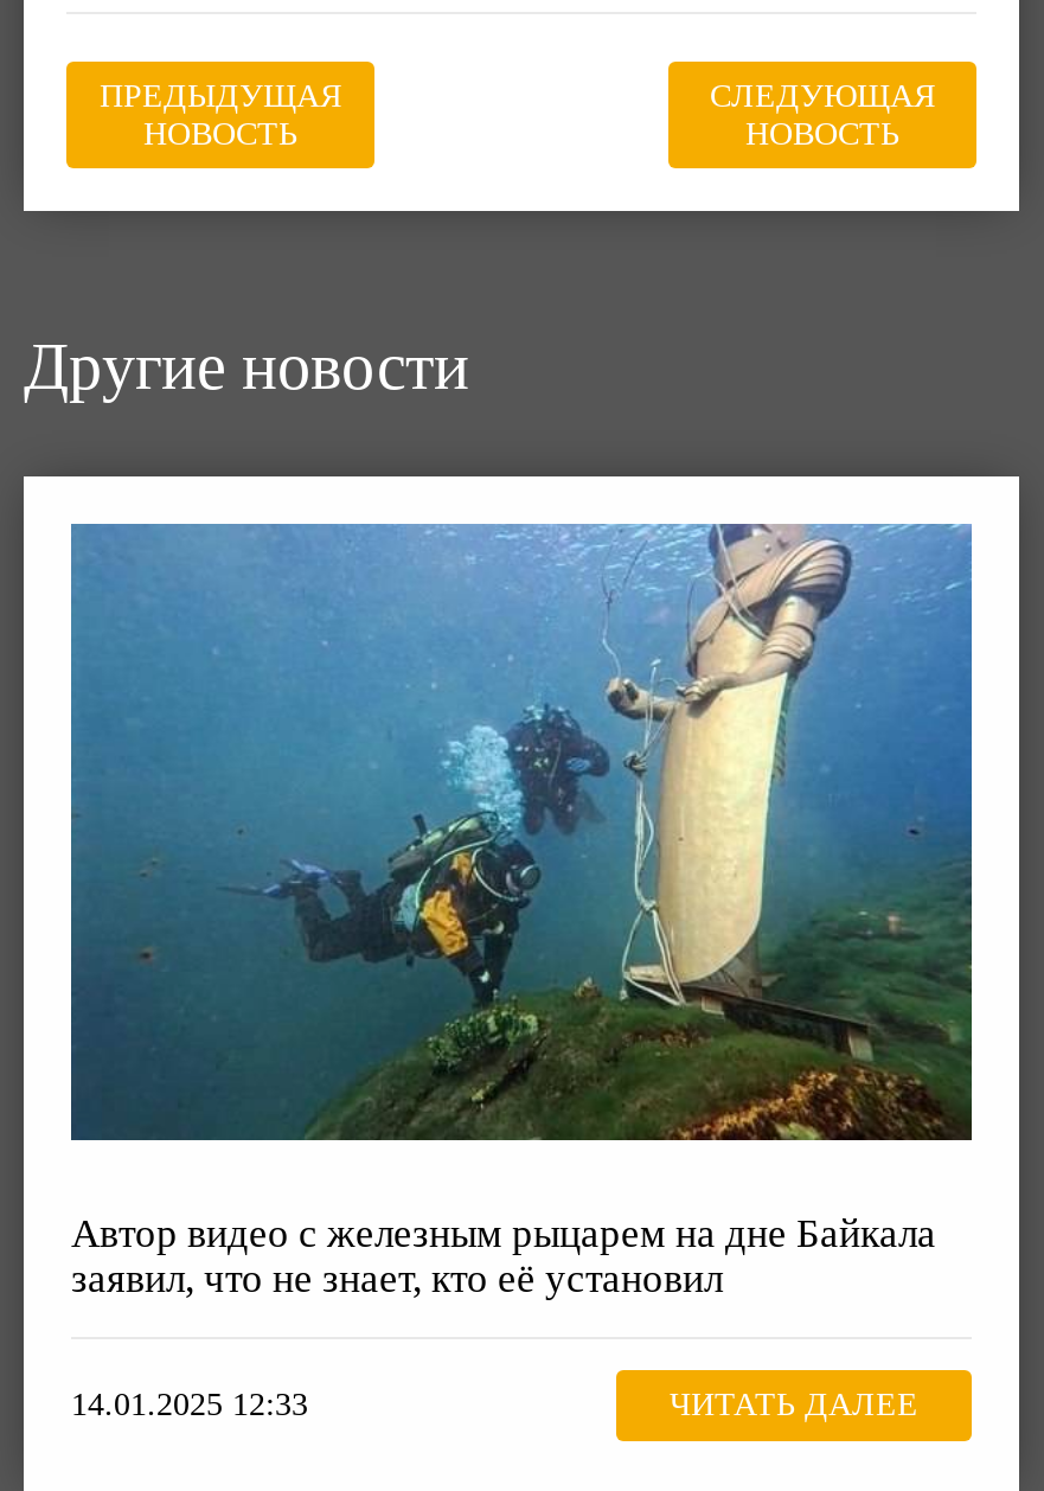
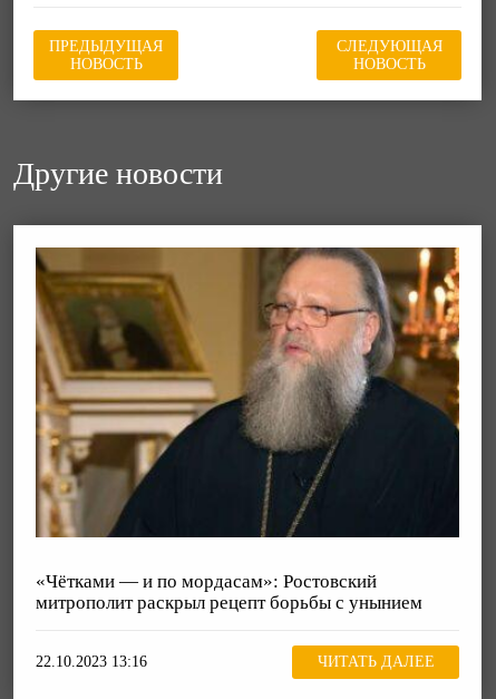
[69,521,974,1301] [image] | Автор видео с железным рыцарем на дне Байкала | заявил, что не знает, кто её установил -> [35,246,460,613] [image] | «Чётками — и по мордасам»: Ростовский | митрополит раскрыл рецепт борьбы с унынием
[71,1386,308,1422] 14.01.2025 12:33 -> [36,653,147,670] 22.10.2023 13:16

